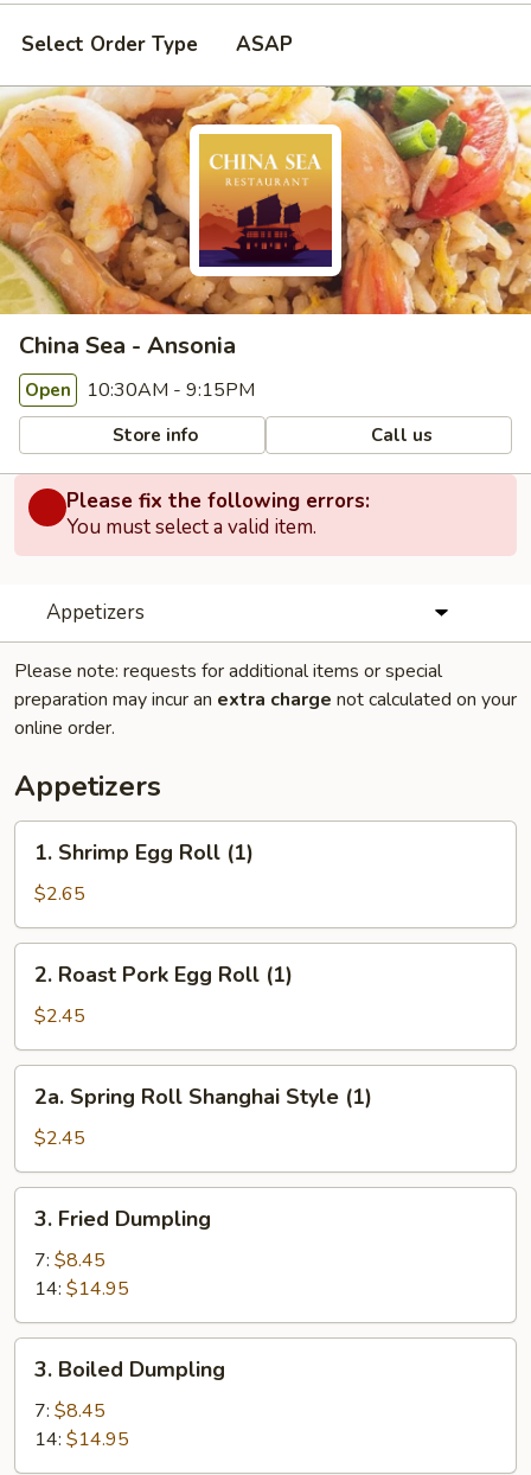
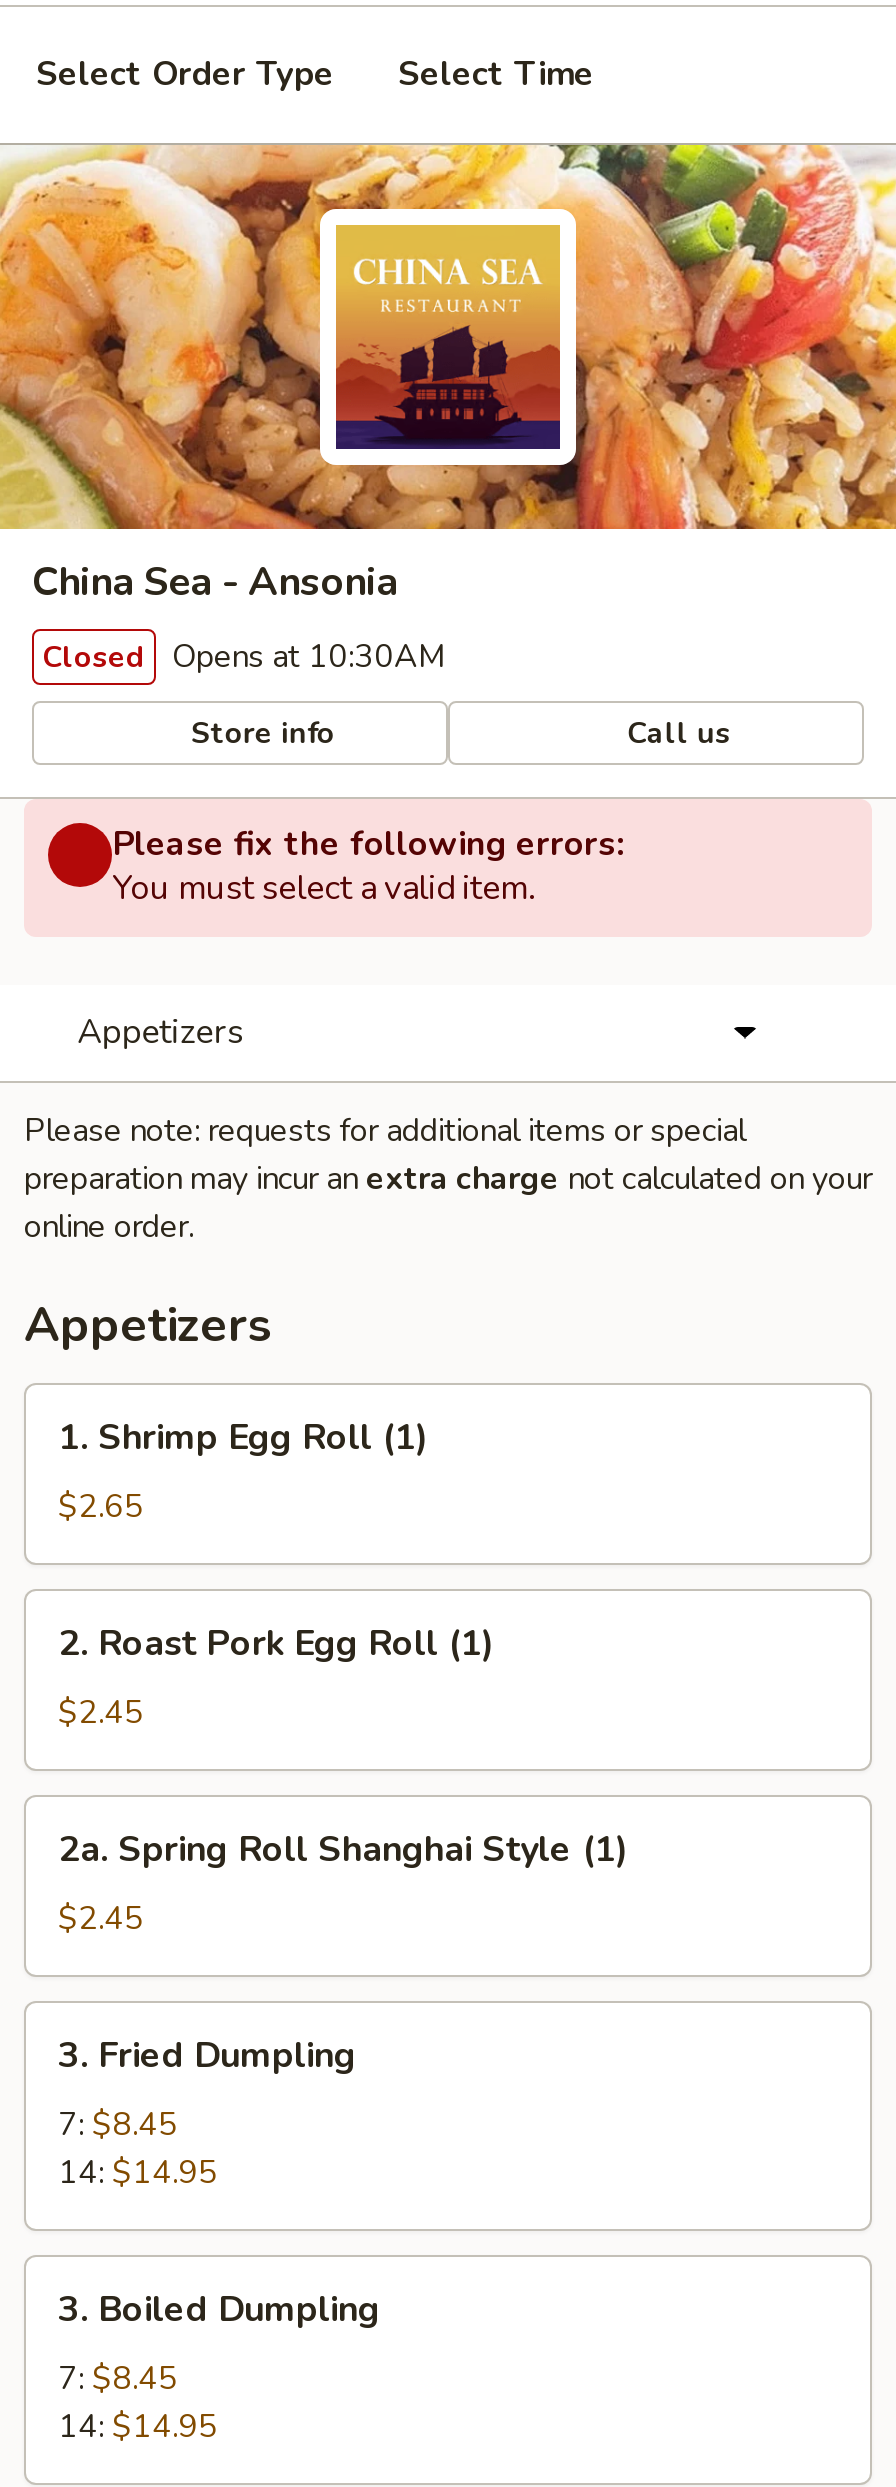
[236,31,293,58] ASAP -> [398,51,594,97] Select Time
[25,377,255,403] Open 10:30AM - 9:15PM -> [42,635,446,679] Closed Opens at 10:30AM

